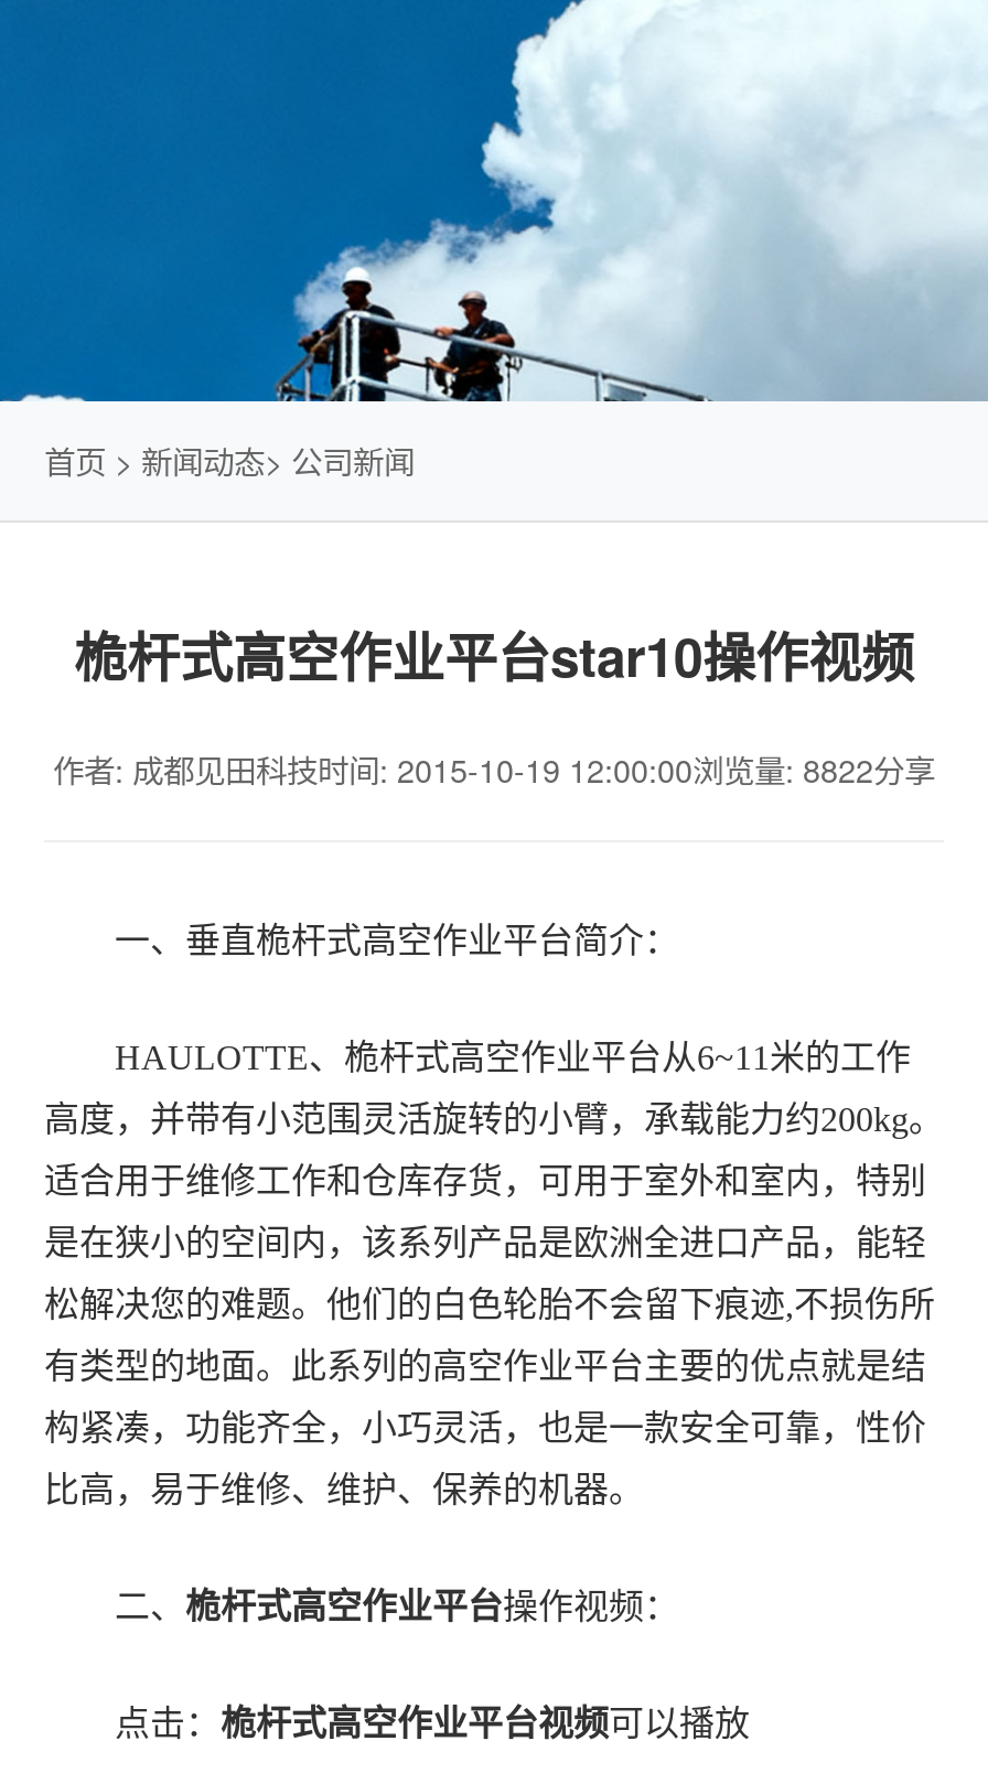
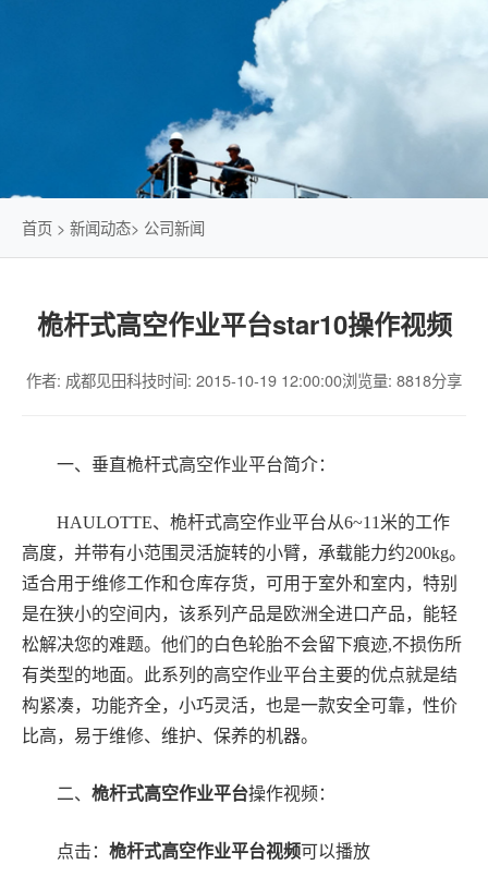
[53,745,935,792] 作者: 成都见田科技时间: 2015-10-19 12:00:00浏览量: 8822分享 -> [26,368,462,391] 作者: 成都见田科技时间: 2015-10-19 12:00:00浏览量: 8818分享

